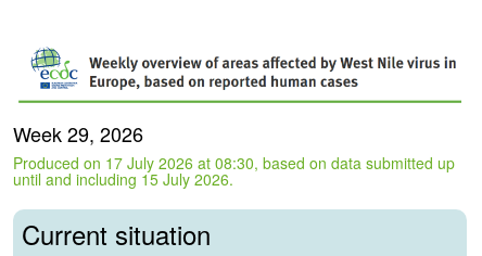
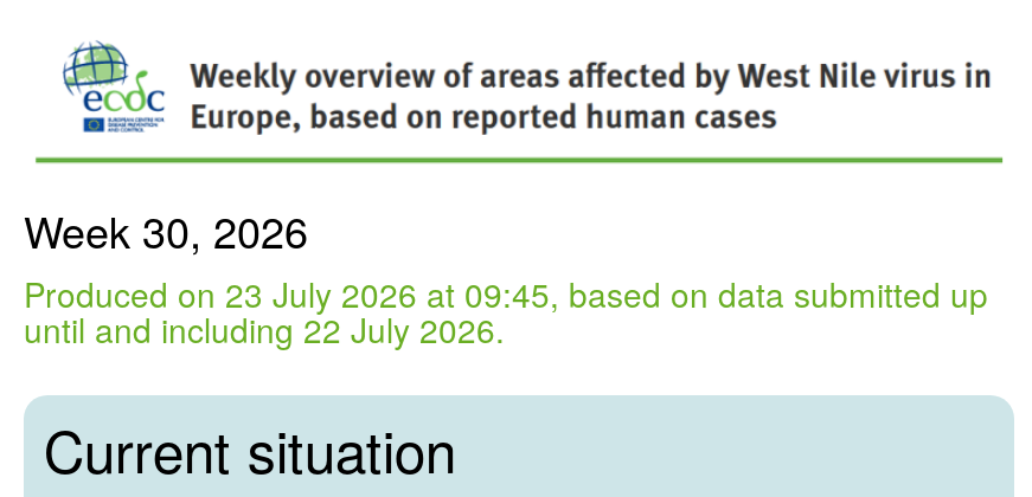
[13,119,143,147] Week 29, 2026 -> [24,198,308,259] Week 30, 2026
[13,151,455,173] Produced on 17 July 2026 at 08:30, based on data submitted up -> [24,269,988,316] Produced on 23 July 2026 at 09:45, based on data submitted up
[13,168,233,189] until and including 15 July 2026. -> [24,304,505,352] until and including 22 July 2026.

